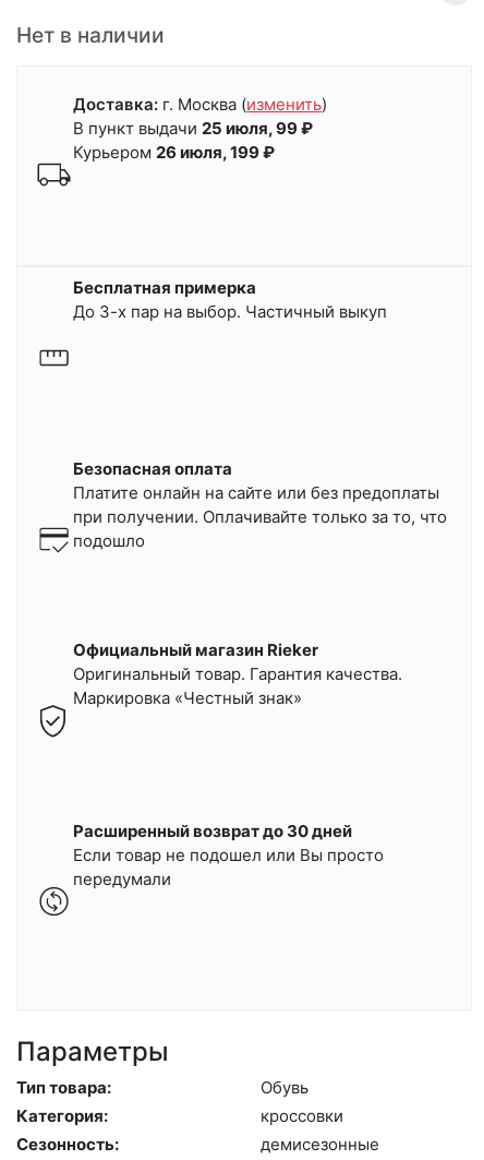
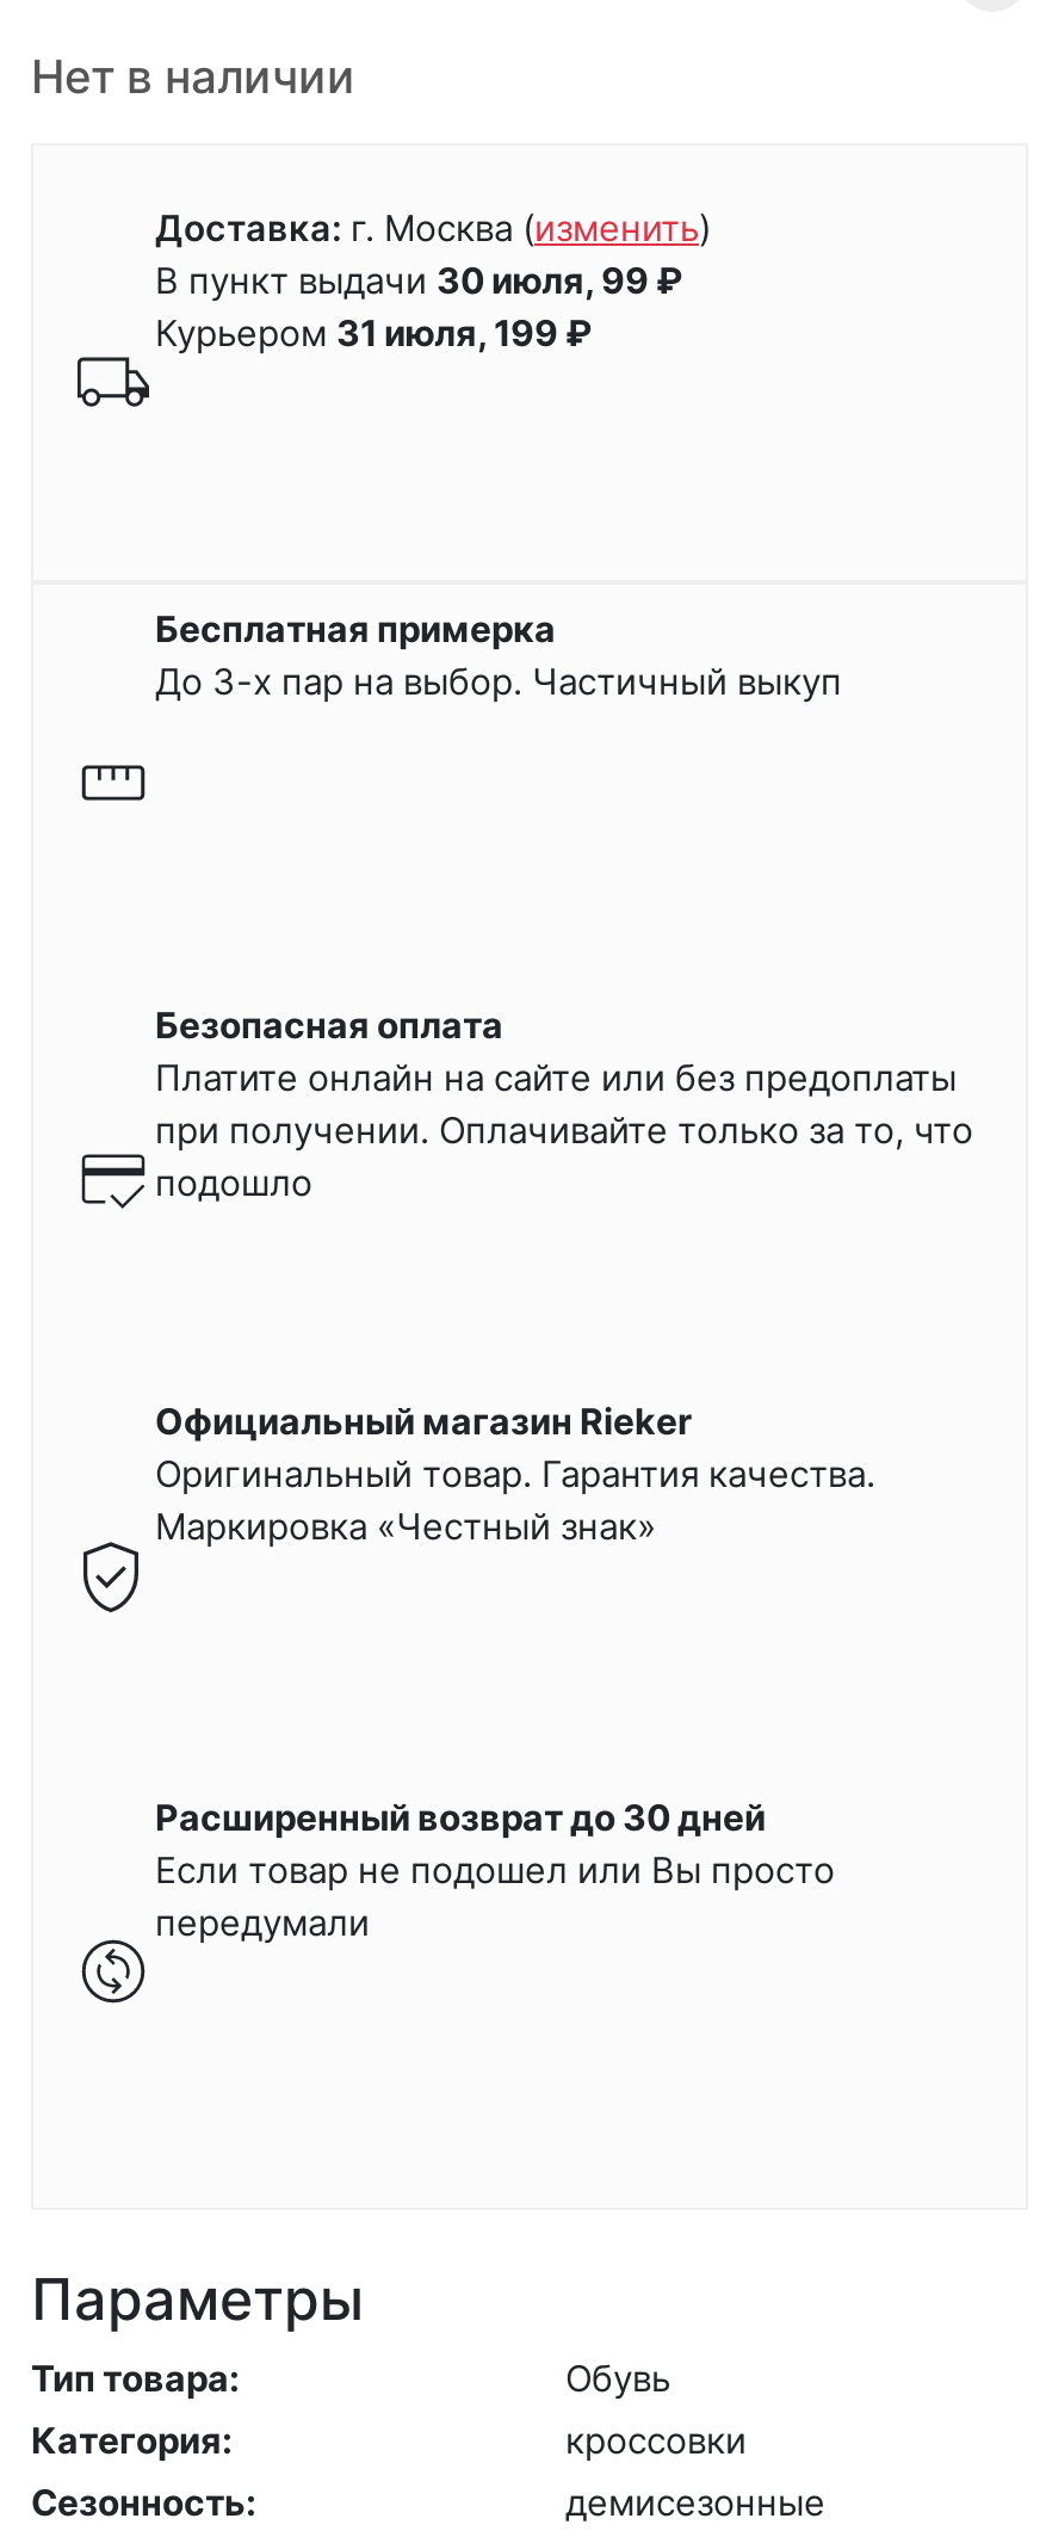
[73,118,313,139] В пункт выдачи 25 июля, 99 ₽ -> [155,258,682,303] В пункт выдачи 30 июля, 99 ₽
[73,142,275,163] Курьером 26 июля, 199 ₽ -> [155,310,592,356] Курьером 31 июля, 199 ₽

